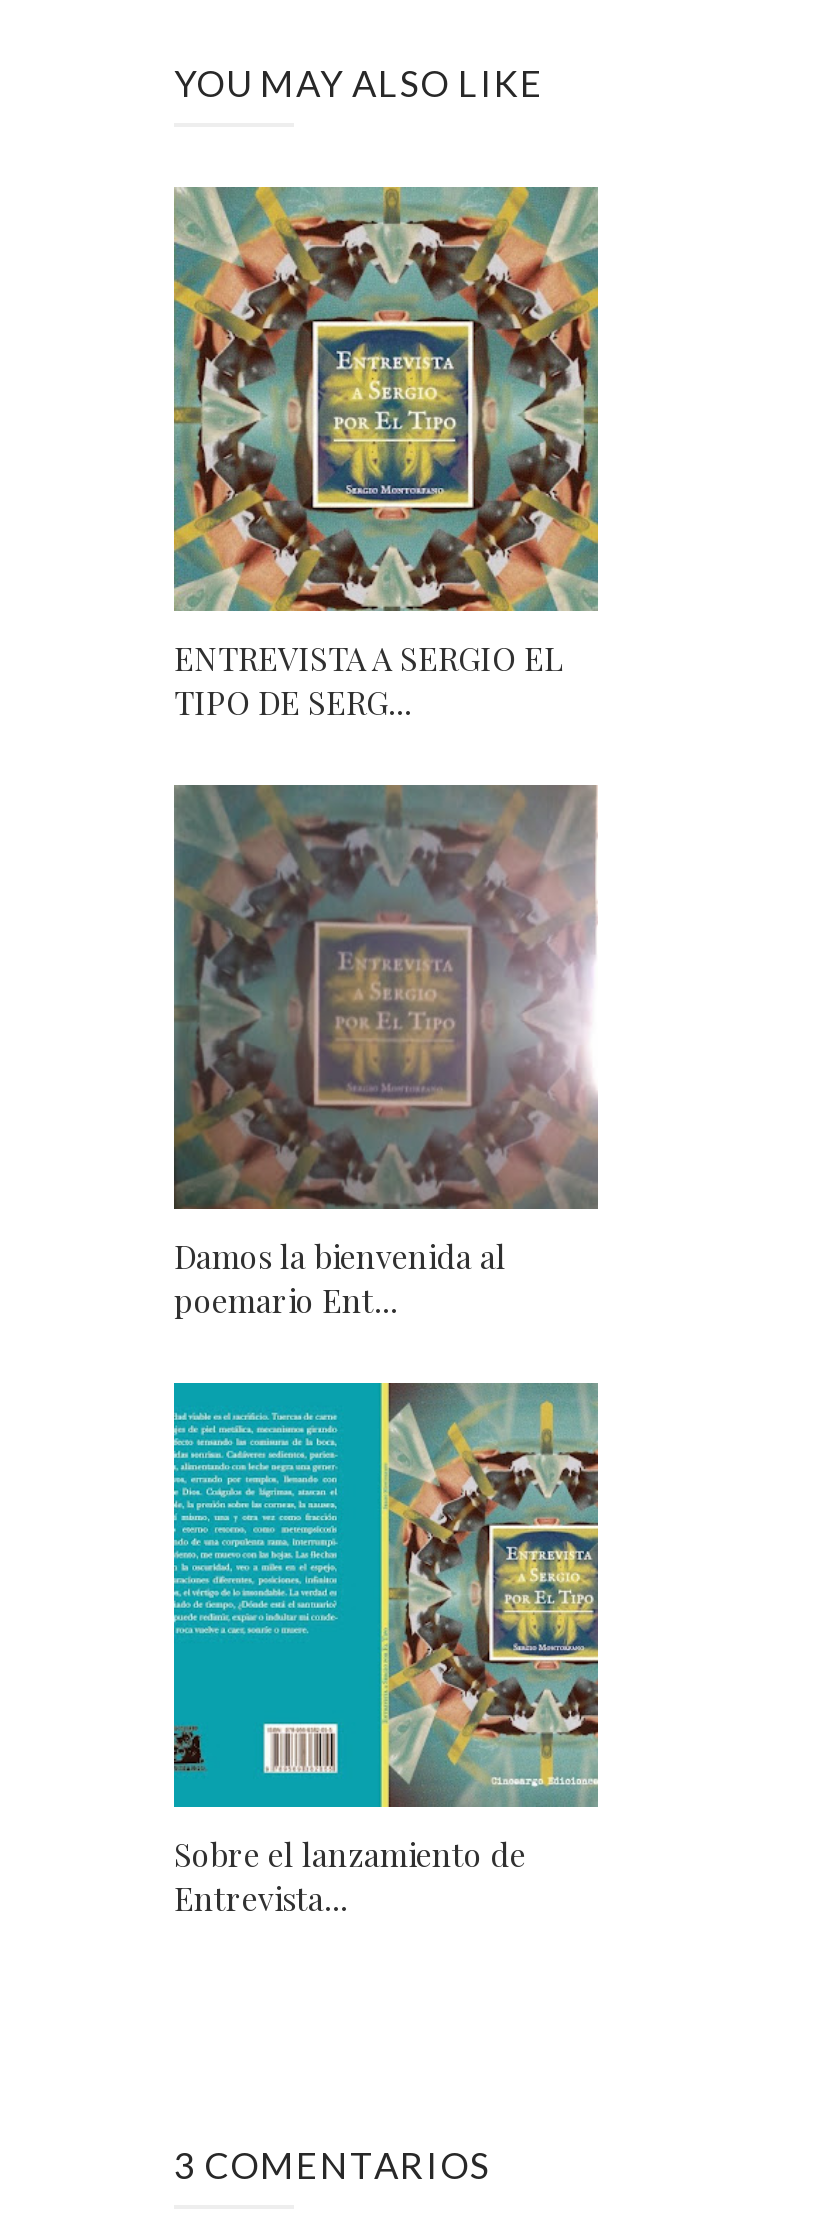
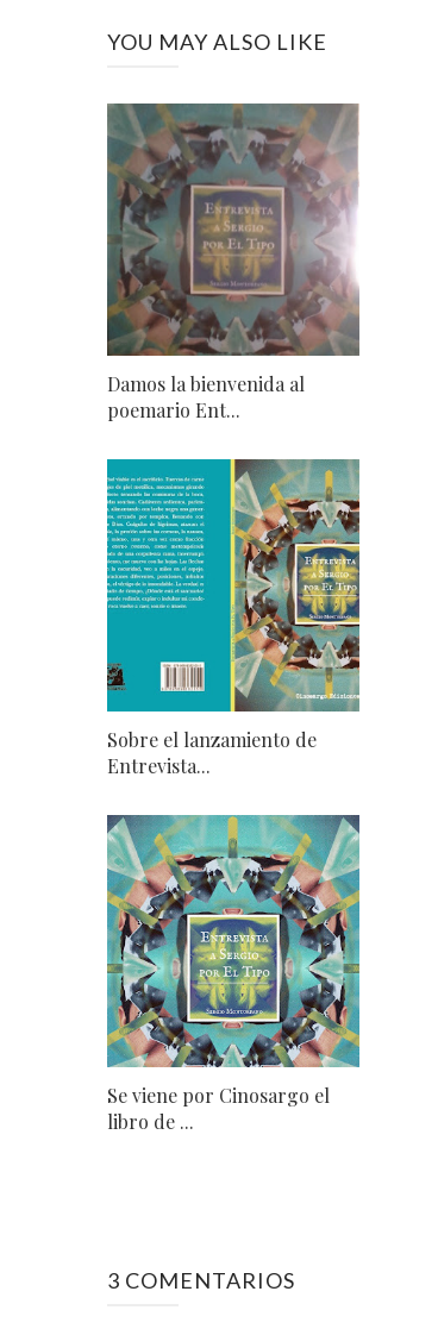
[174,187,600,724] [image] | ENTREVISTA A SERGIO EL | TIPO DE SERG... -> none
moved [172,783,600,1920] -> [106,102,361,779]: [image] | Damos la bienvenida al | poemario Ent... | Sobre el lanzamiento de | Entrevista...
none -> [106,814,361,1134] [image] | Se viene por Cinosargo el | libro de ...

